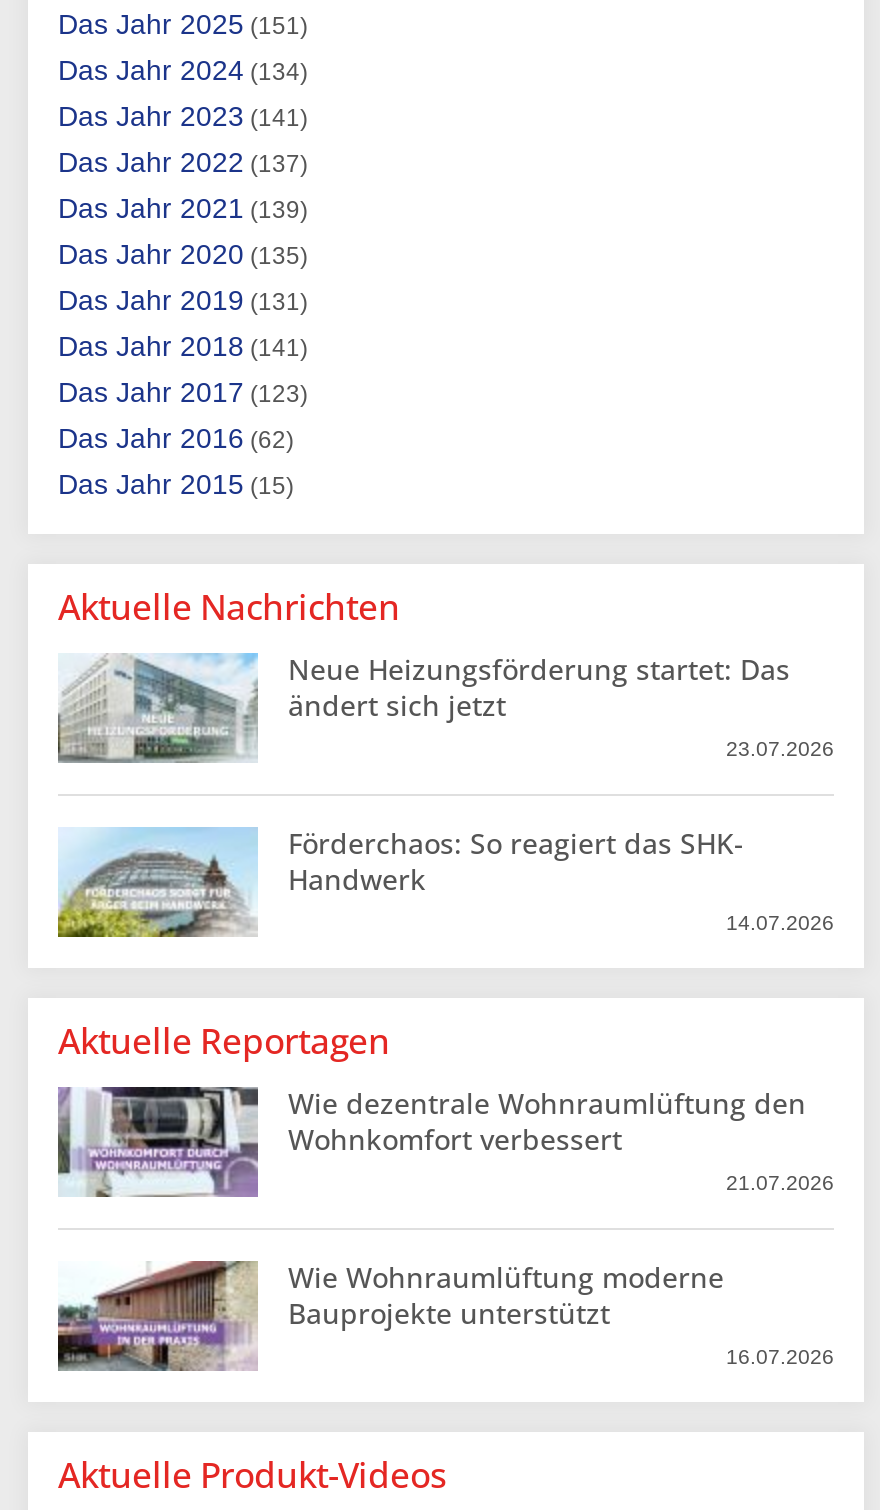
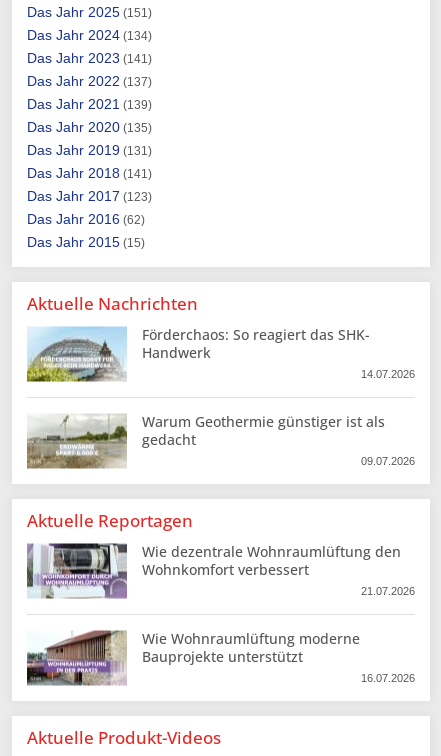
[56,651,834,764] [image] | Neue Heizungsförderung startet: Das | ändert sich jetzt | 23.07.2026 -> none
moved [56,825,834,940] -> [26,325,415,383]: [image] | Förderchaos: So reagiert das SHK- | Handwerk | 14.07.2026
none -> [26,412,415,469] [image] | Warum Geothermie günstiger ist als | gedacht | 09.07.2026

